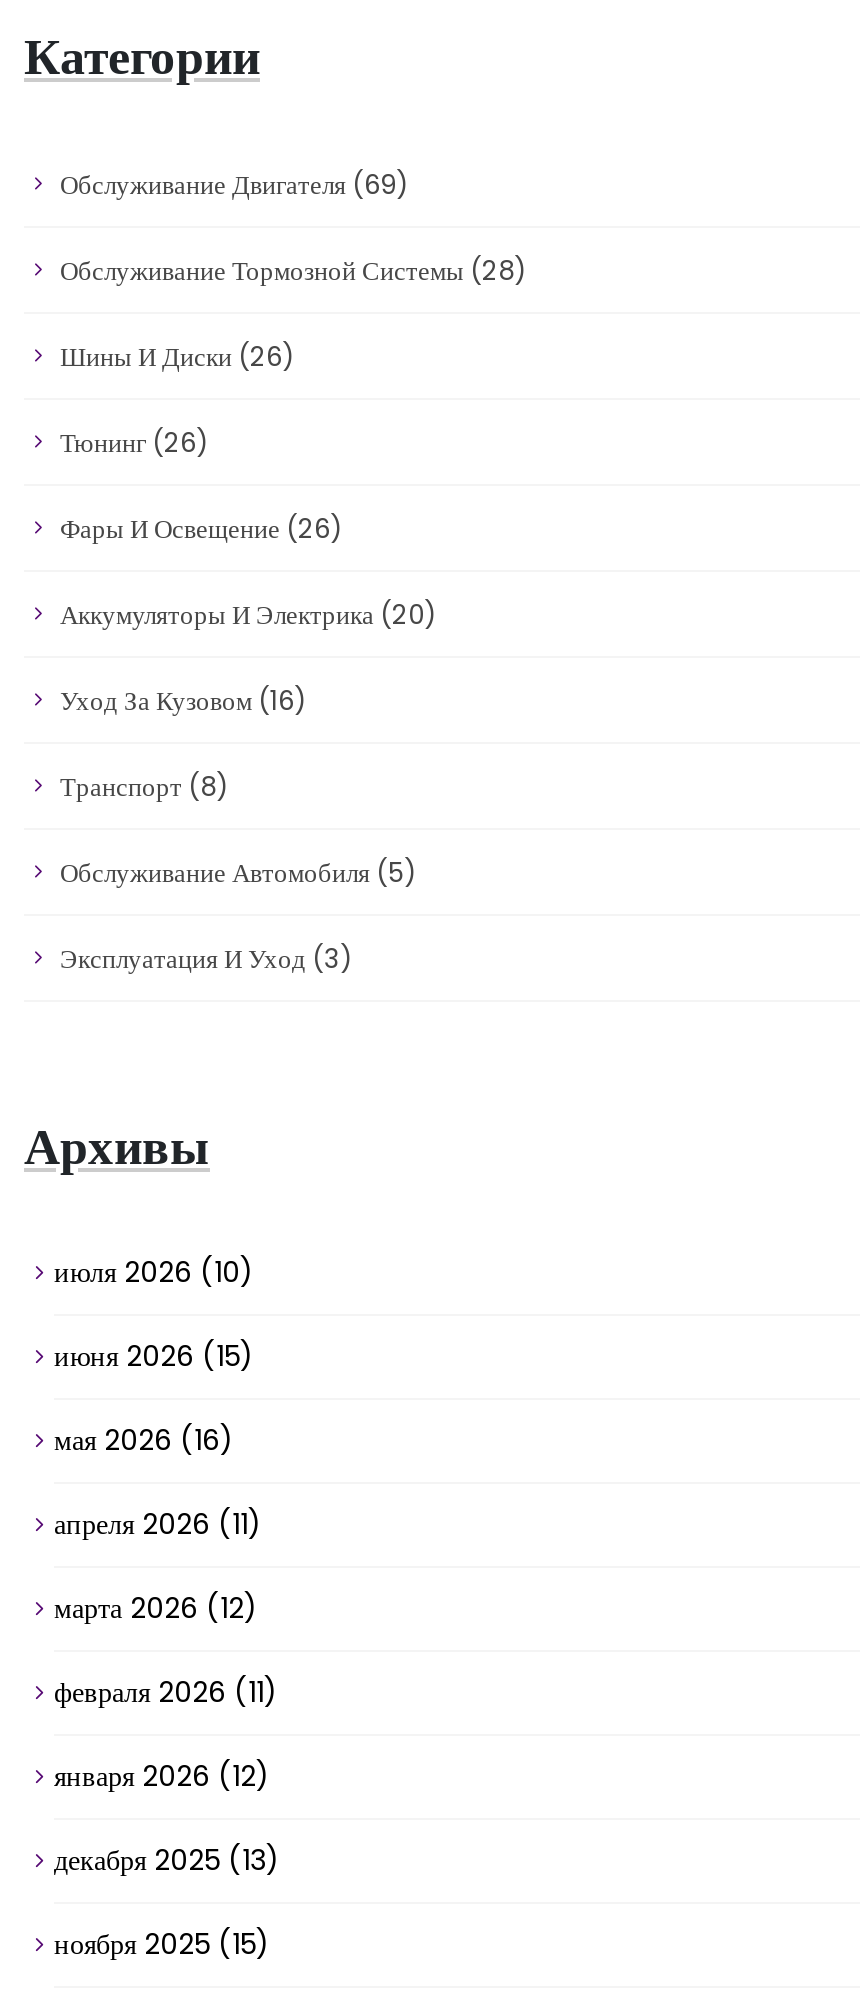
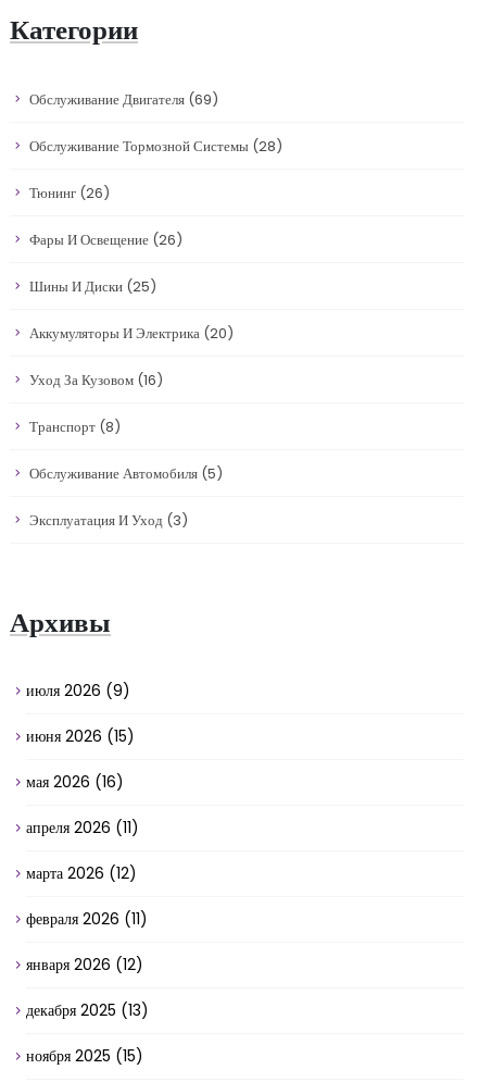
[60,338,294,376] Шины И Диски (26) -> none
moved [60,424,342,548] -> [29,183,182,250]: Тюнинг (26) | Фары И Освещение (26)
none -> [29,276,156,297] Шины И Диски (25)
[54,1252,254,1292] июля 2026 (10) -> [26,680,130,701] июля 2026 (9)

